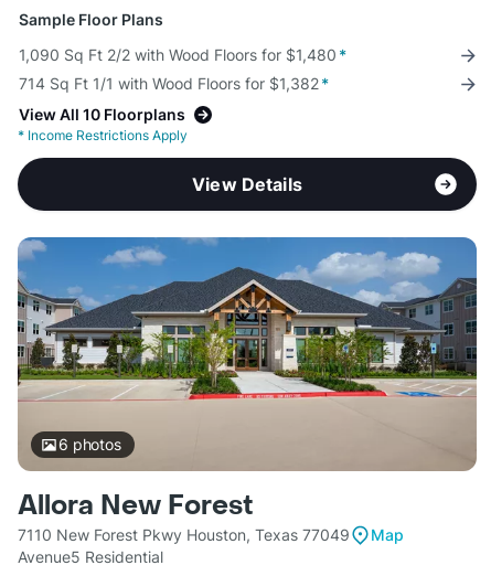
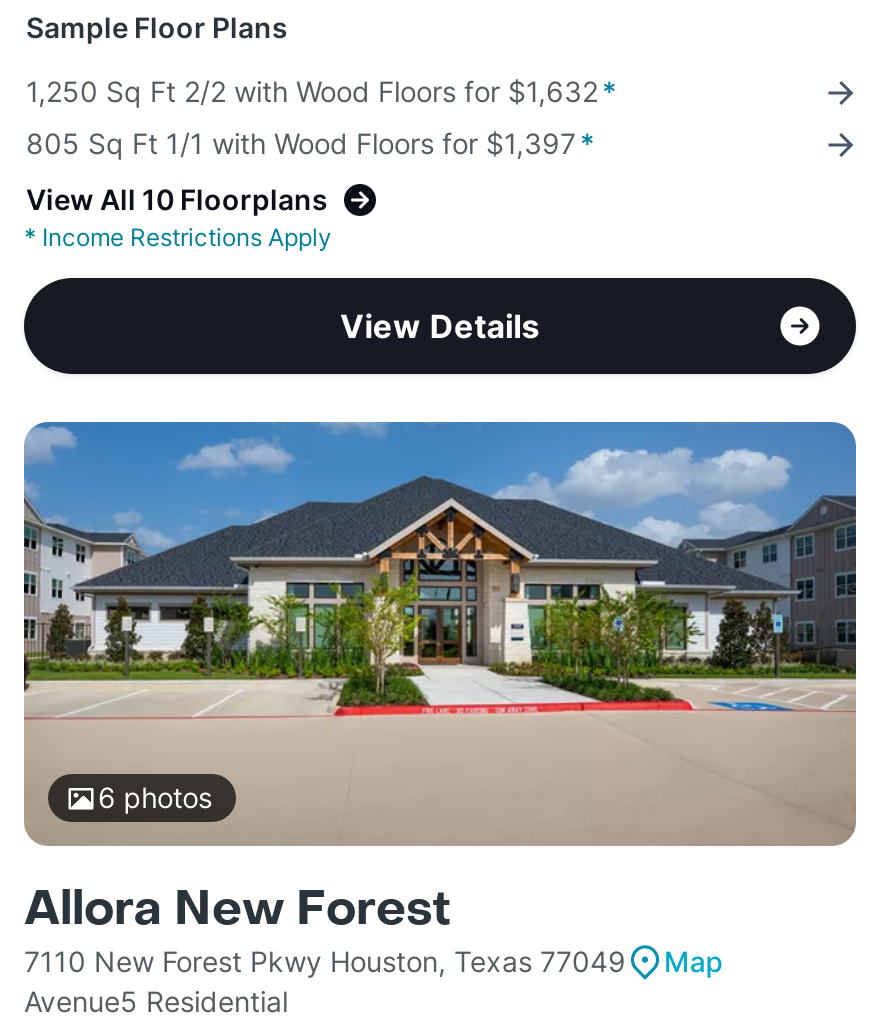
[19,45,346,64] 1,090 Sq Ft 2/2 with Wood Floors for $1,480 * -> [26,74,616,108] 1,250 Sq Ft 2/2 with Wood Floors for $1,632 *
[19,74,329,93] 714 Sq Ft 1/1 with Wood Floors for $1,382 * -> [26,126,594,160] 805 Sq Ft 1/1 with Wood Floors for $1,397 *

